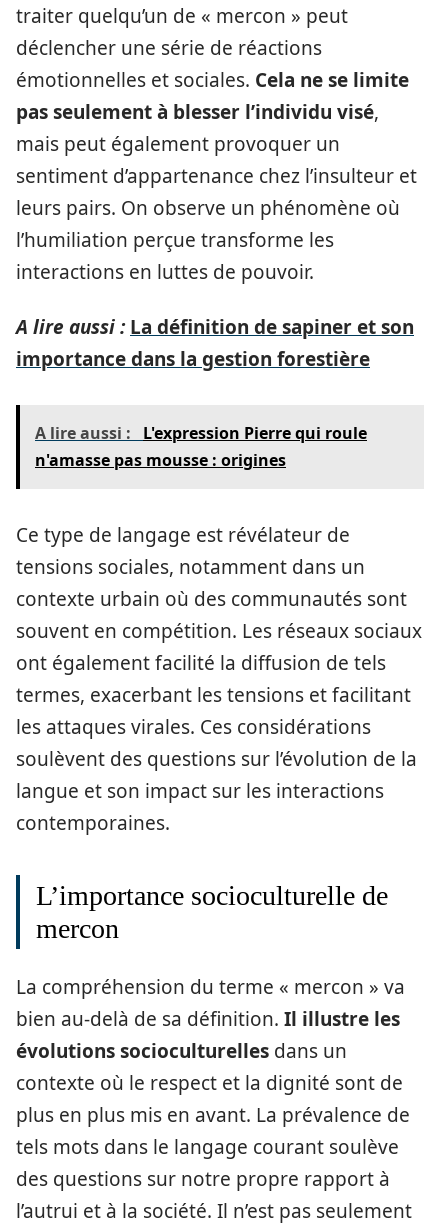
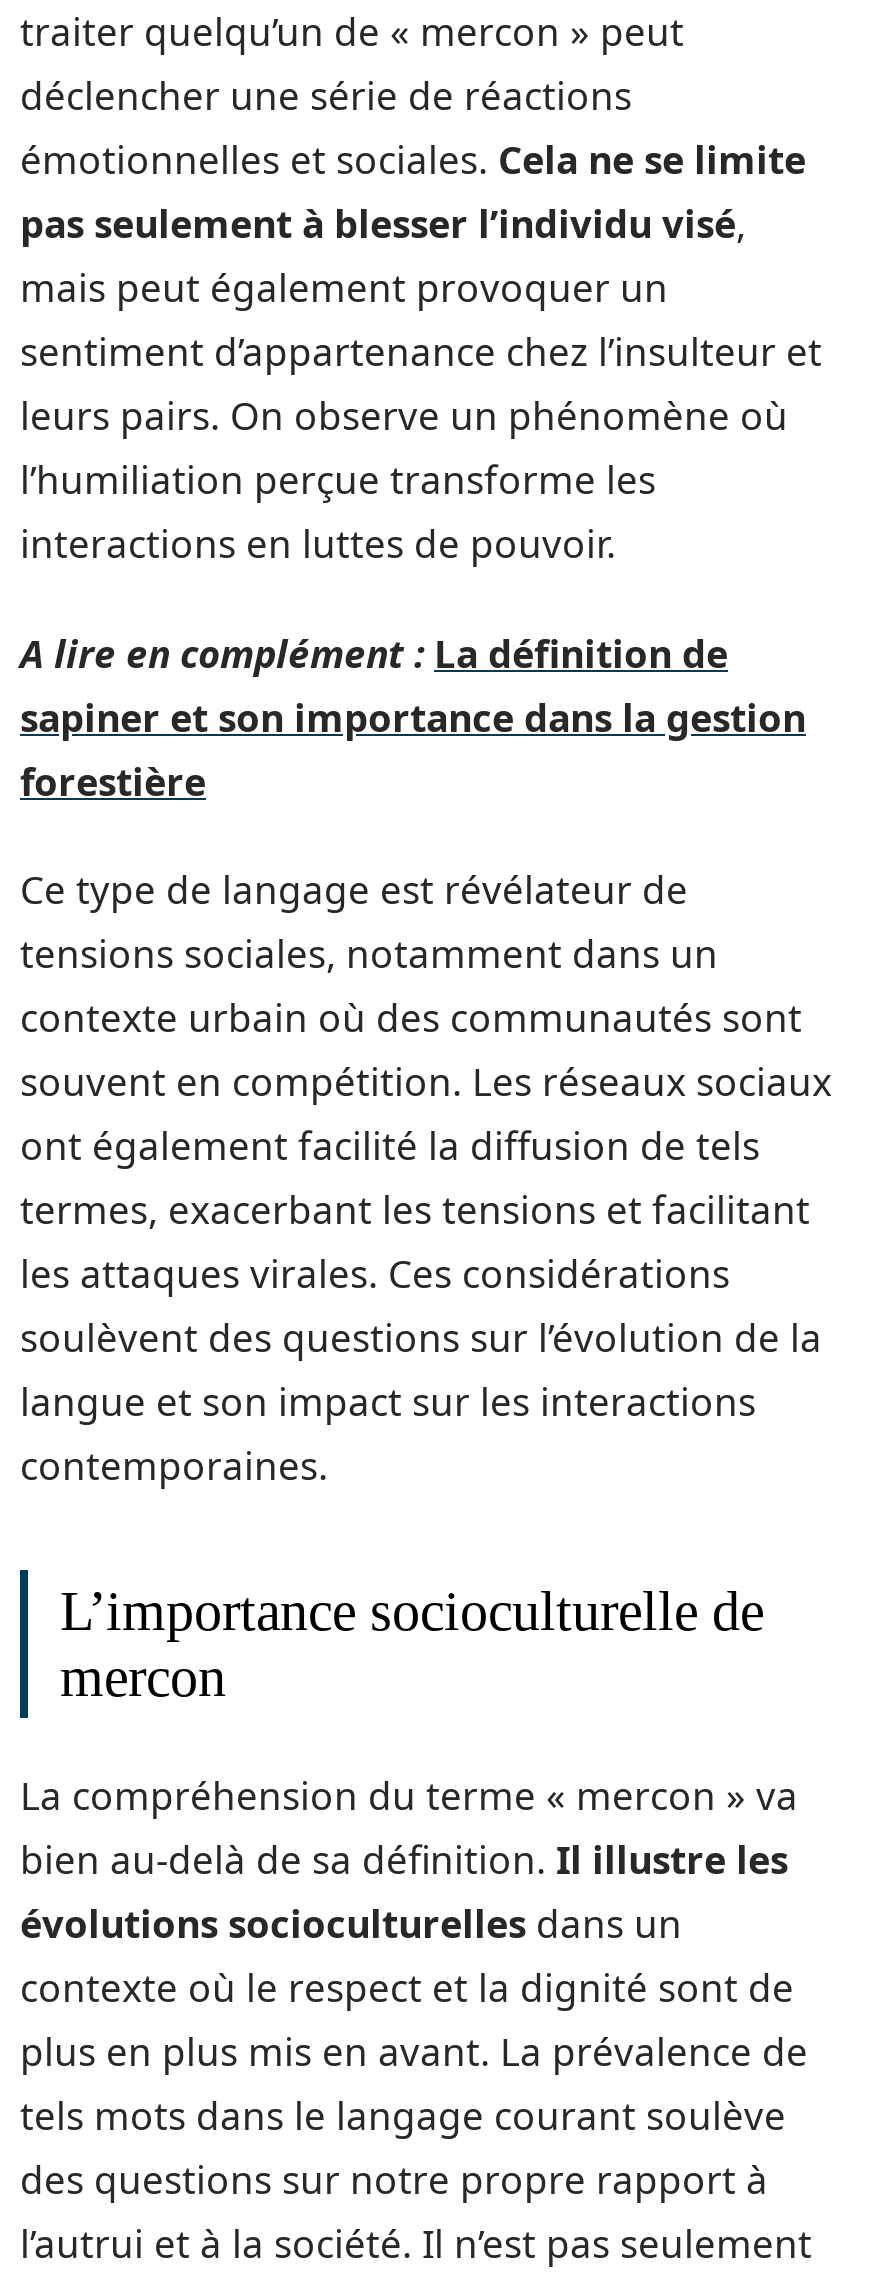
[16,313,414,470] A lire aussi : La définition de sapiner et son | importance dans la gestion forestière | A lire aussi : L'expression Pierre qui roule | n'amasse pas mousse : origines -> [20,627,806,807] A lire en complément : La définition de | sapiner et son importance dans la gestion | forestière

